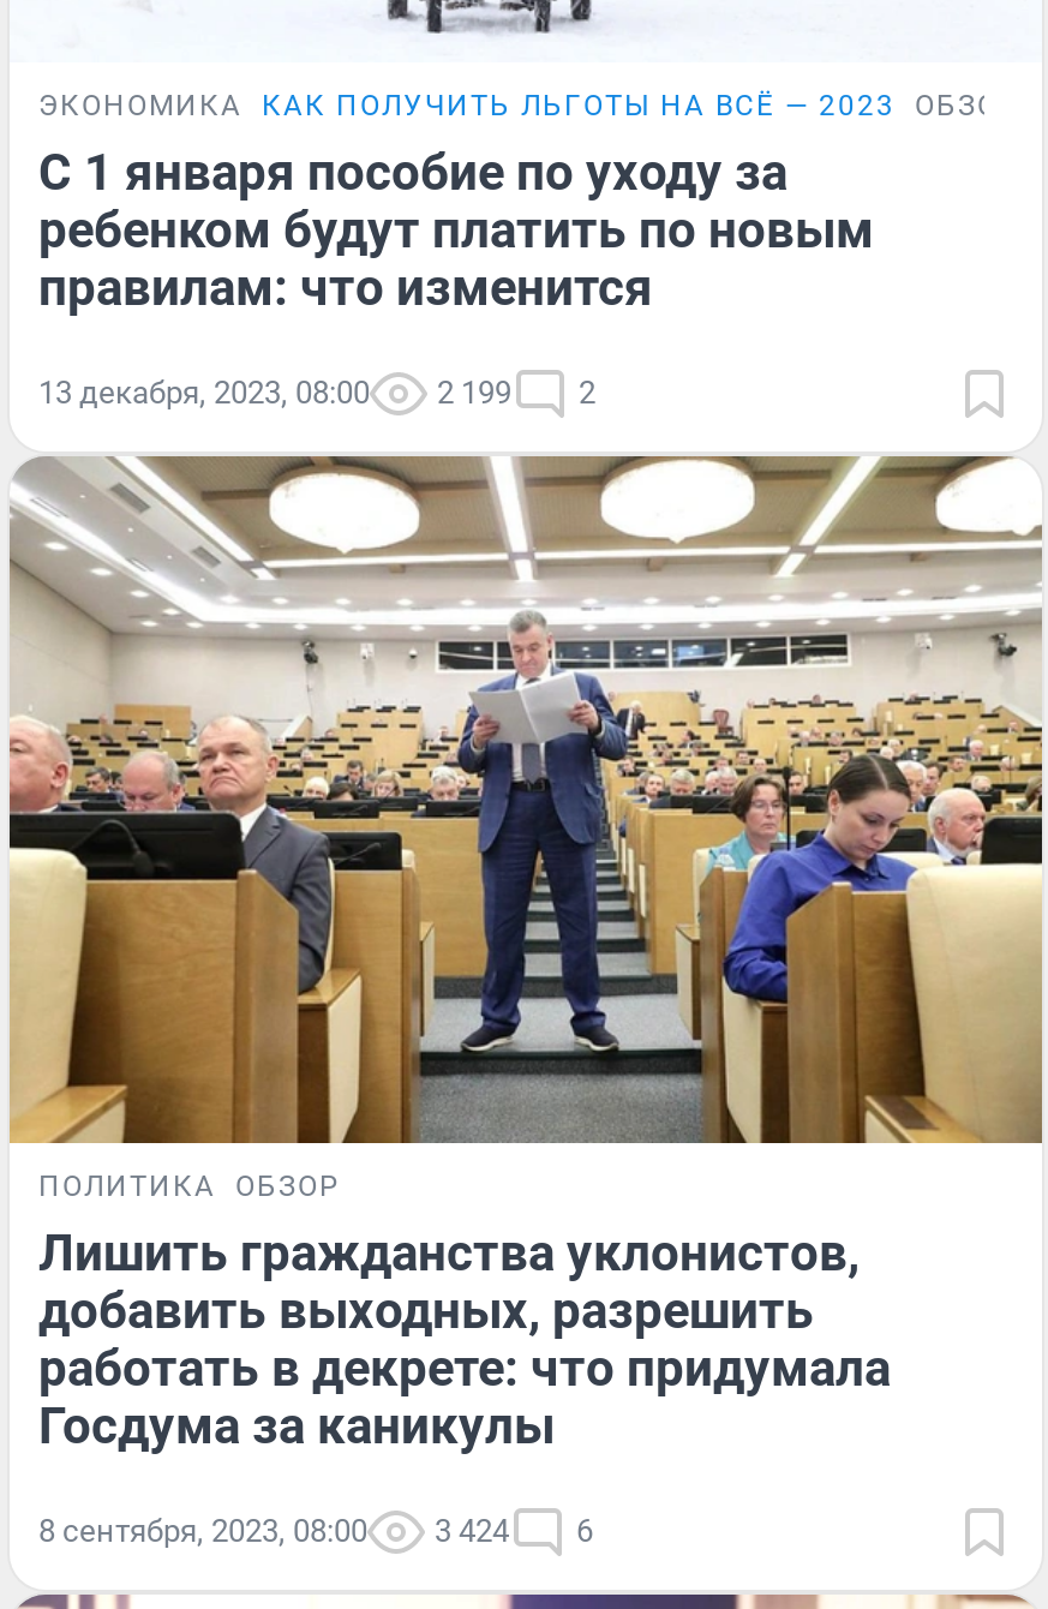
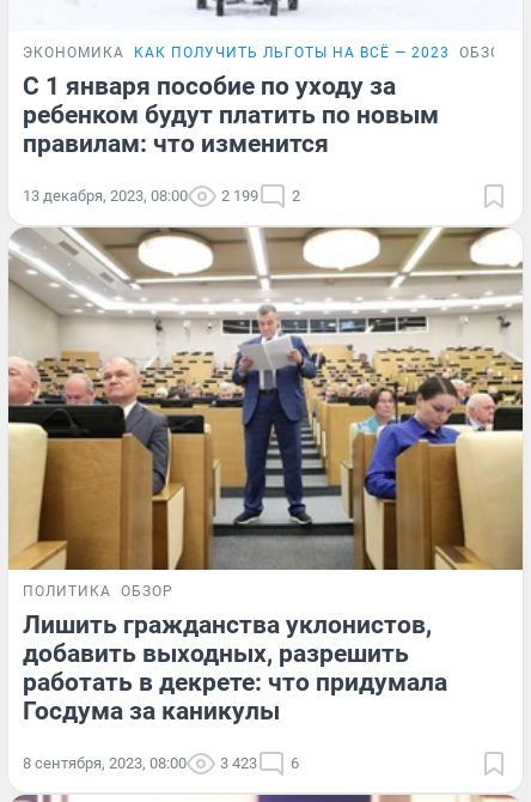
[38,1514,593,1550] 8 сентября, 2023, 08:00 3 424 6 -> [23,754,299,772] 8 сентября, 2023, 08:00 3 423 6

